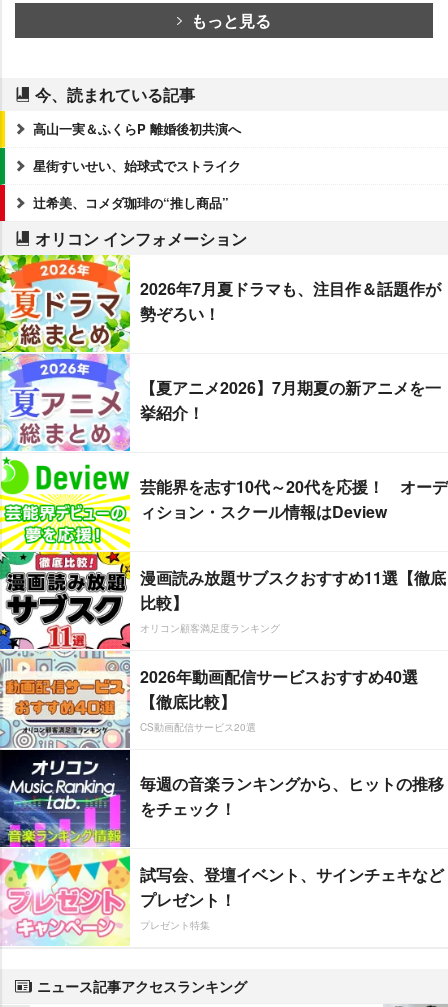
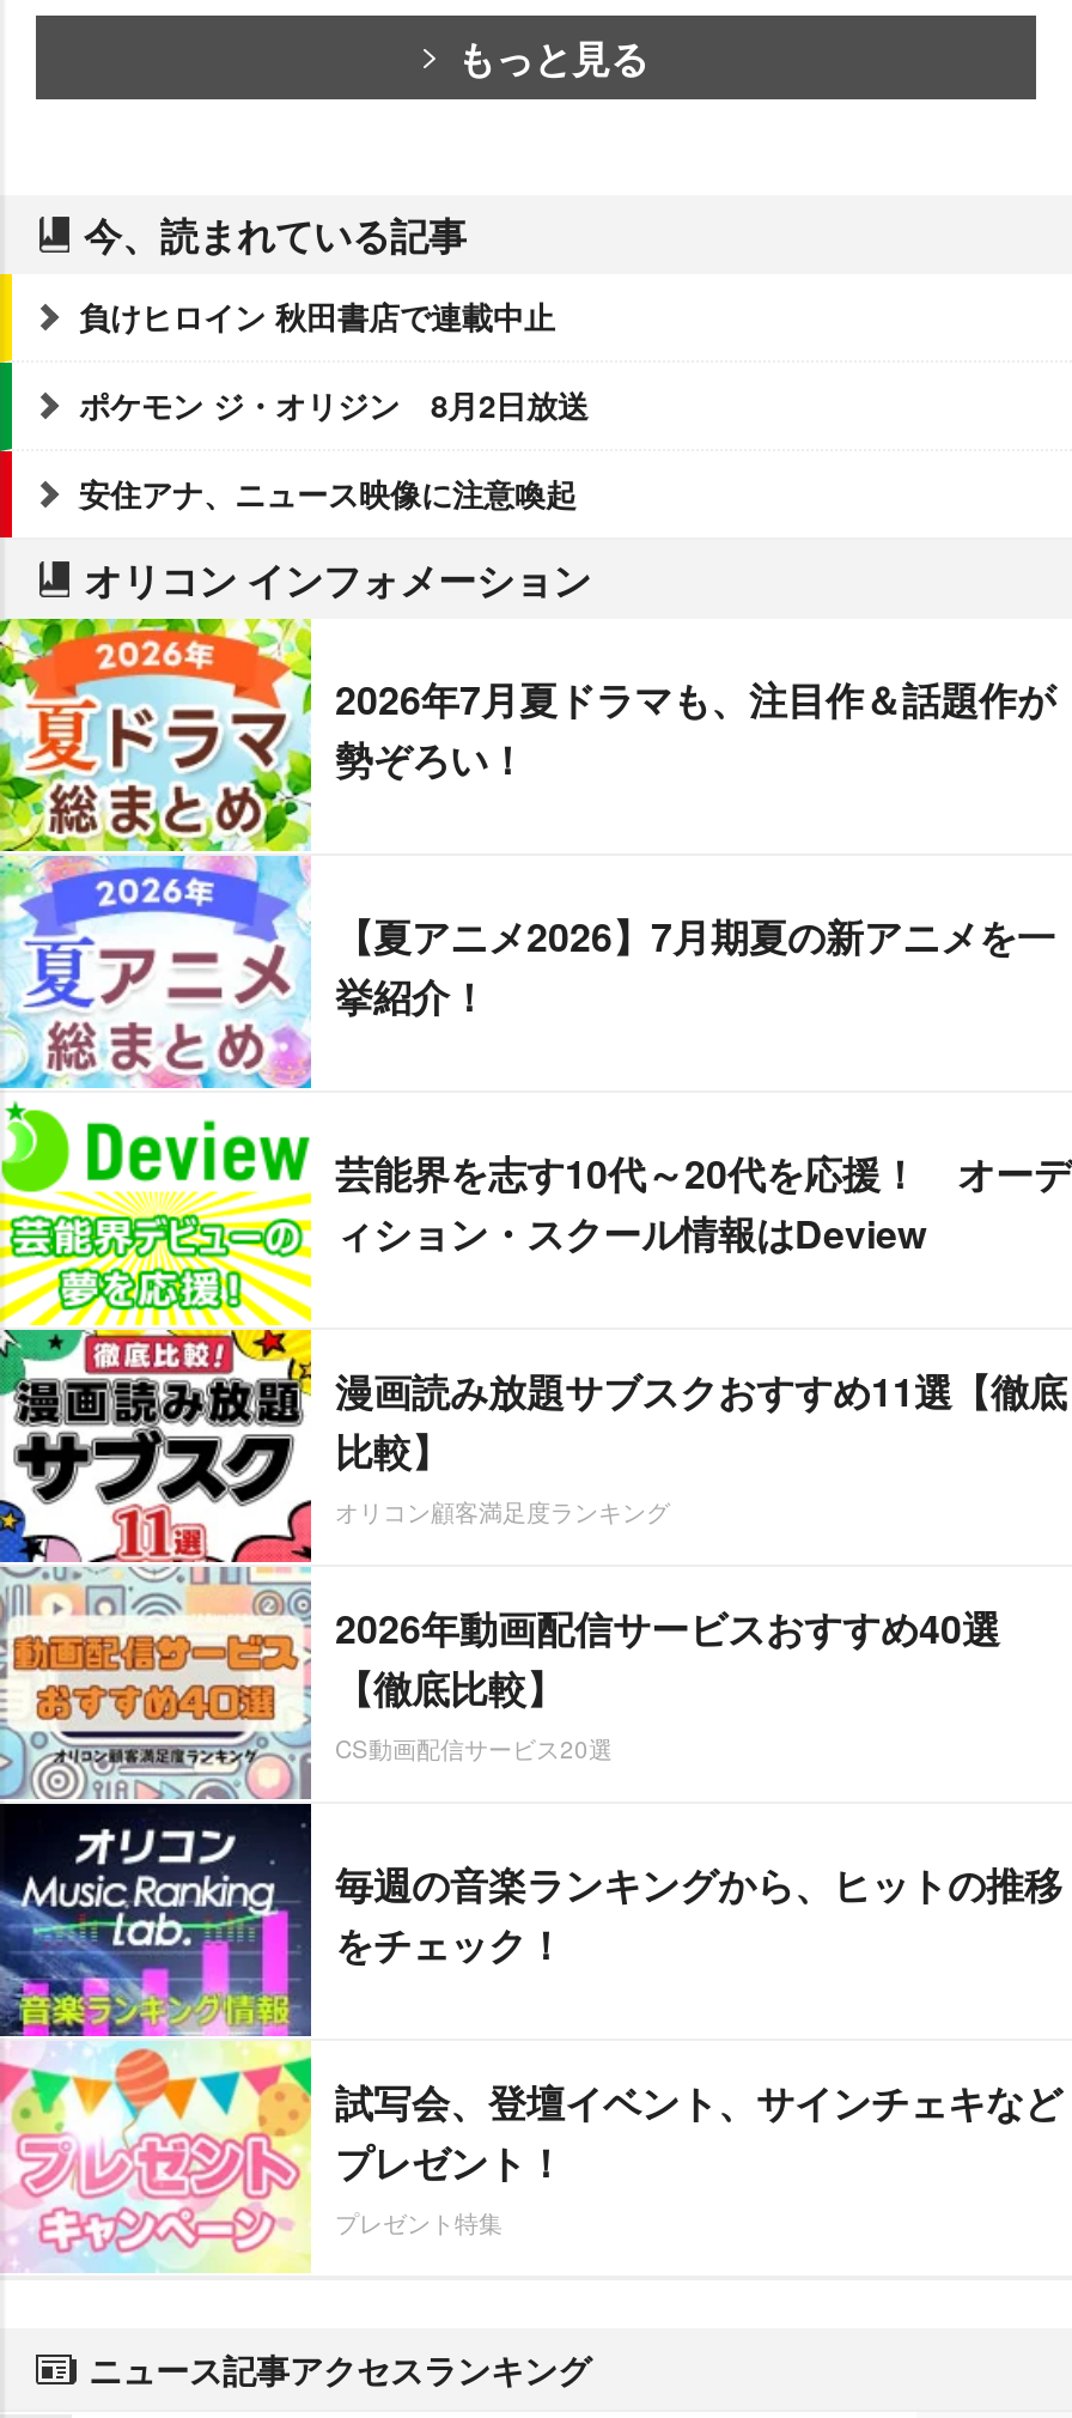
[33,119,241,138] 高山一実＆ふくらP 離婚後初共演へ -> [79,292,555,338] 負けヒロイン 秋田書店で連載中止
[33,156,241,175] 星街すいせい、始球式でストライク -> [79,381,589,426] ポケモン ジ・オリジン 8月2日放送
[33,193,229,212] 辻希美、コメダ珈琲の“推し商品” -> [79,469,577,515] 安住アナ、ニュース映像に注意喚起

